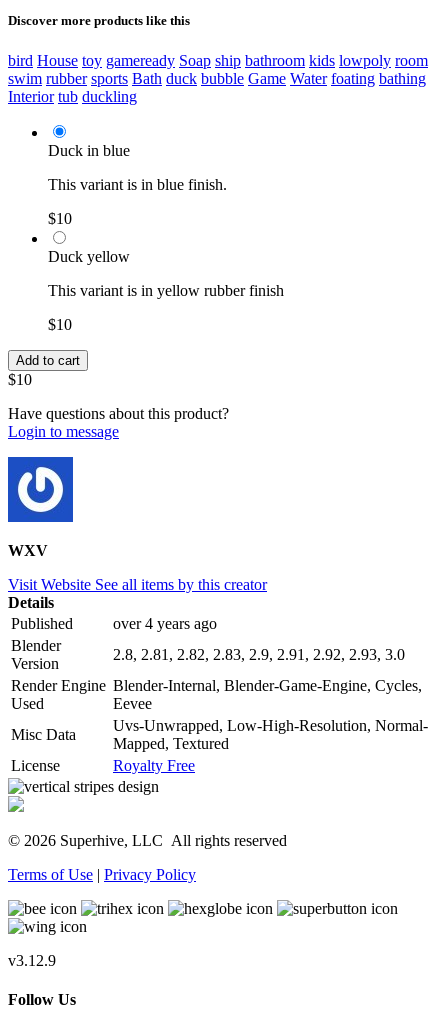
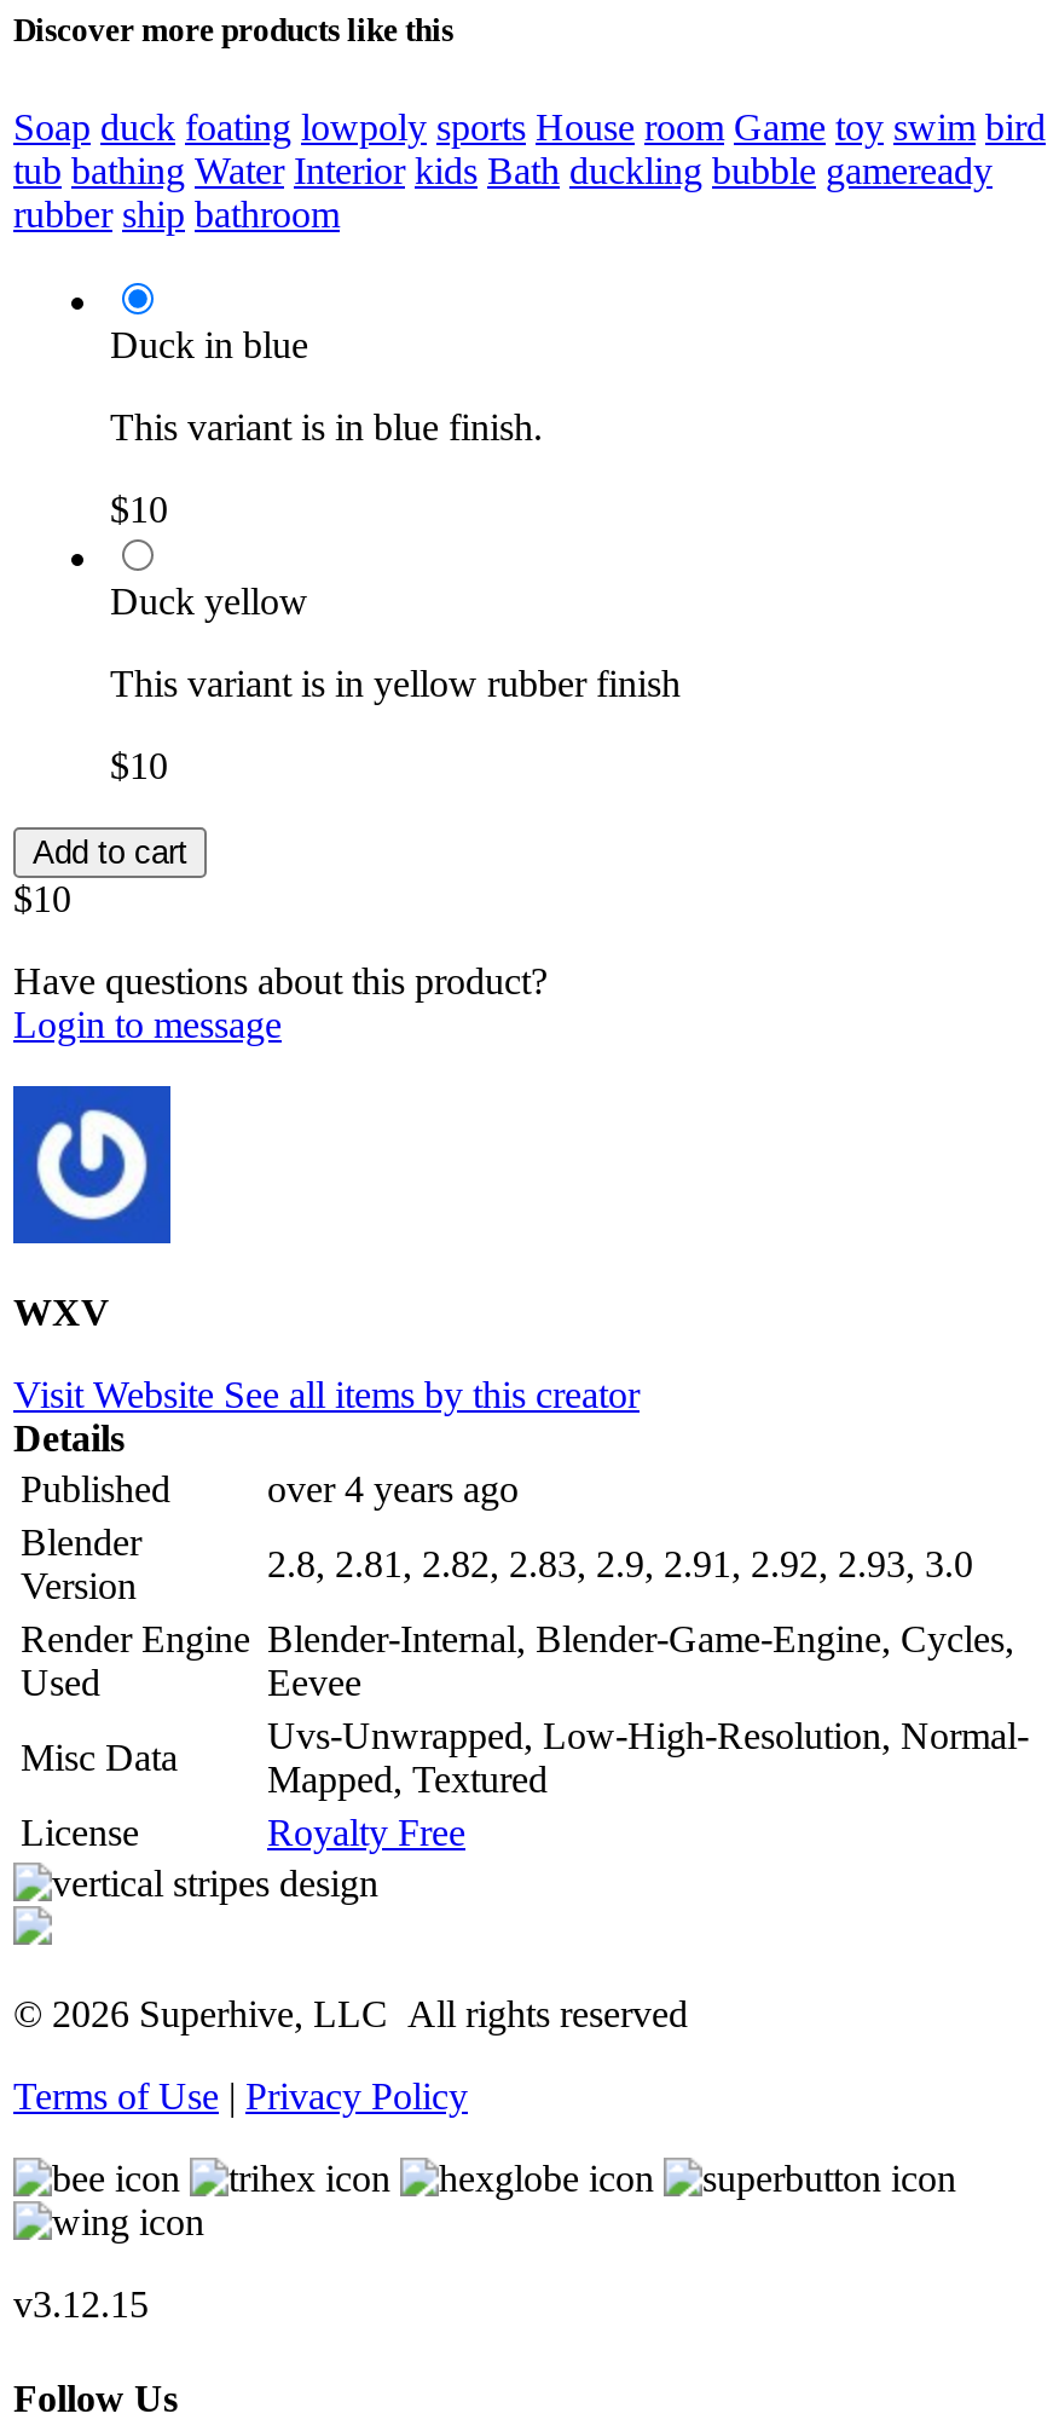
[8,52,428,105] bird House toy gameready Soap ship bathroom kids lowpoly room | swim rubber sports Bath duck bubble Game Water foating bathing | Interior tub duckling -> [13,105,1046,234] Soap duck foating lowpoly sports House room Game toy swim bird | tub bathing Water Interior kids Bath duckling bubble gameready | rubber ship bathroom
[8,952,56,969] v3.12.9 -> [13,2282,149,2324] v3.12.15

